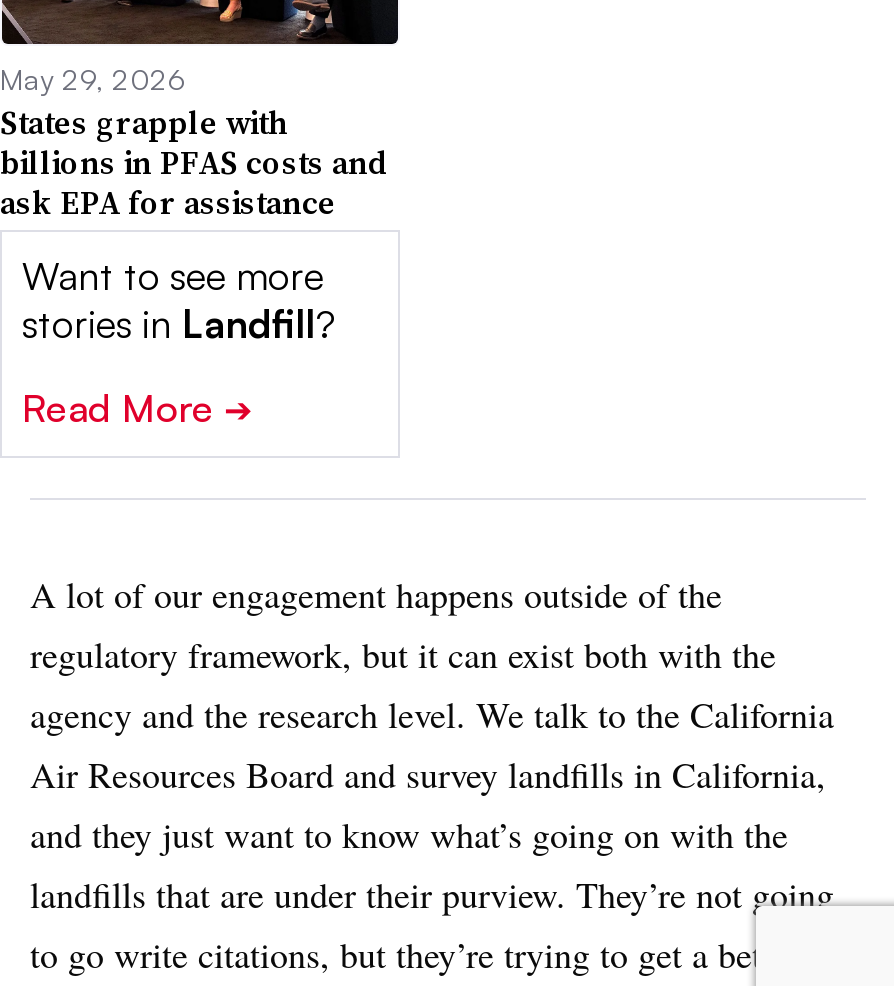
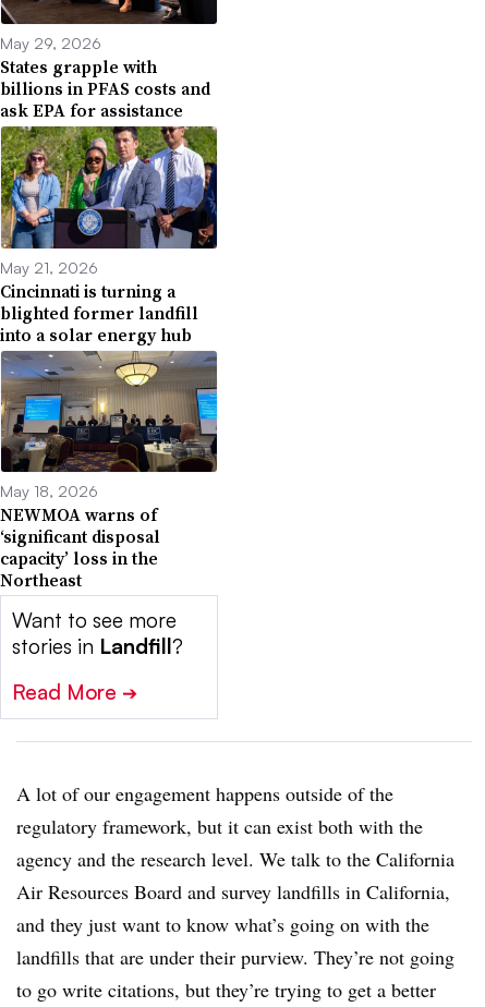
none -> [0,125,218,346] [image] | May 21, 2026 | Cincinnati is turning a | blighted former landfill | into a solar energy hub
none -> [0,350,218,592] [image] | May 18, 2026 | NEWMOA warns of | ‘significant disposal | capacity’ loss in the | Northeast

